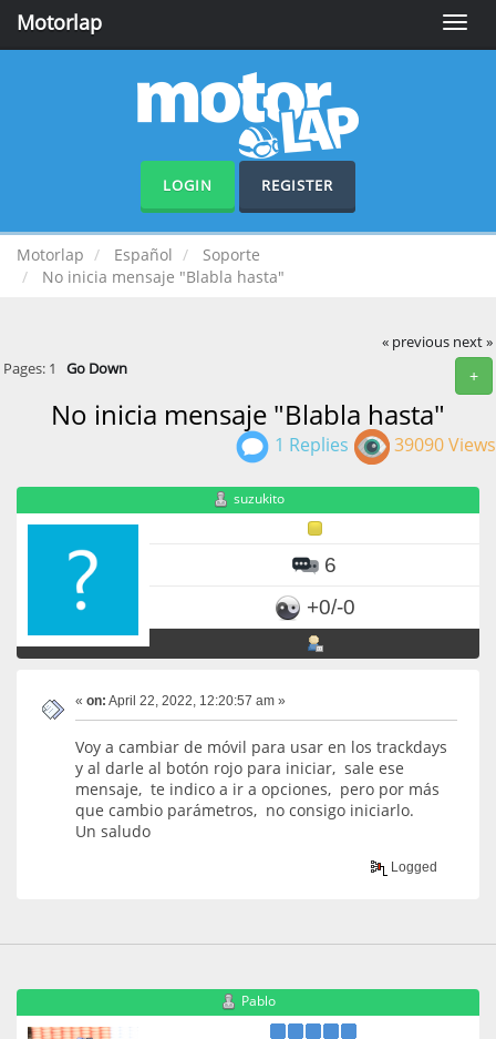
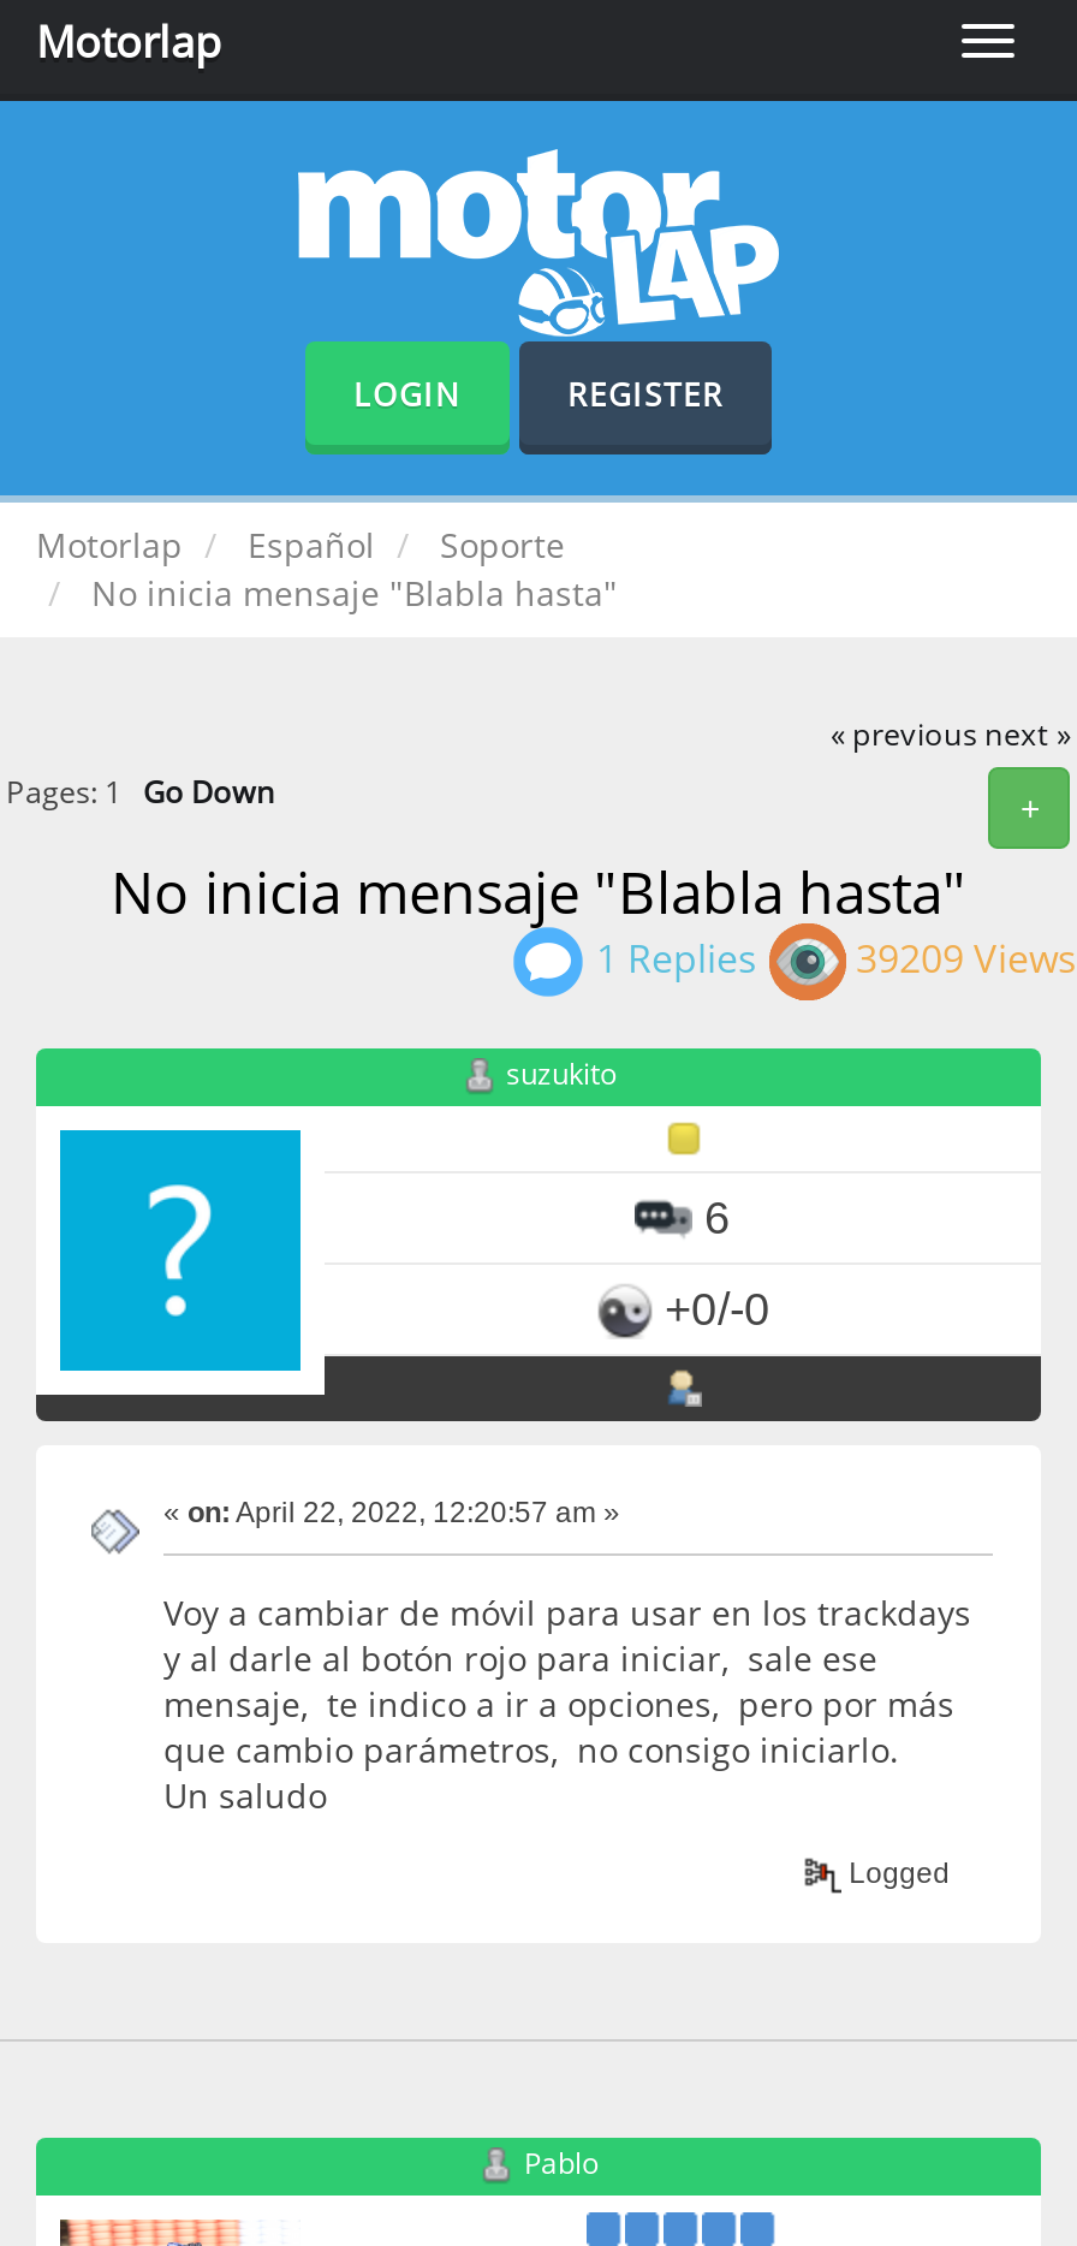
[270,432,496,457] 1 Replies 39090 Views -> [587,930,1077,983] 1 Replies 39209 Views

